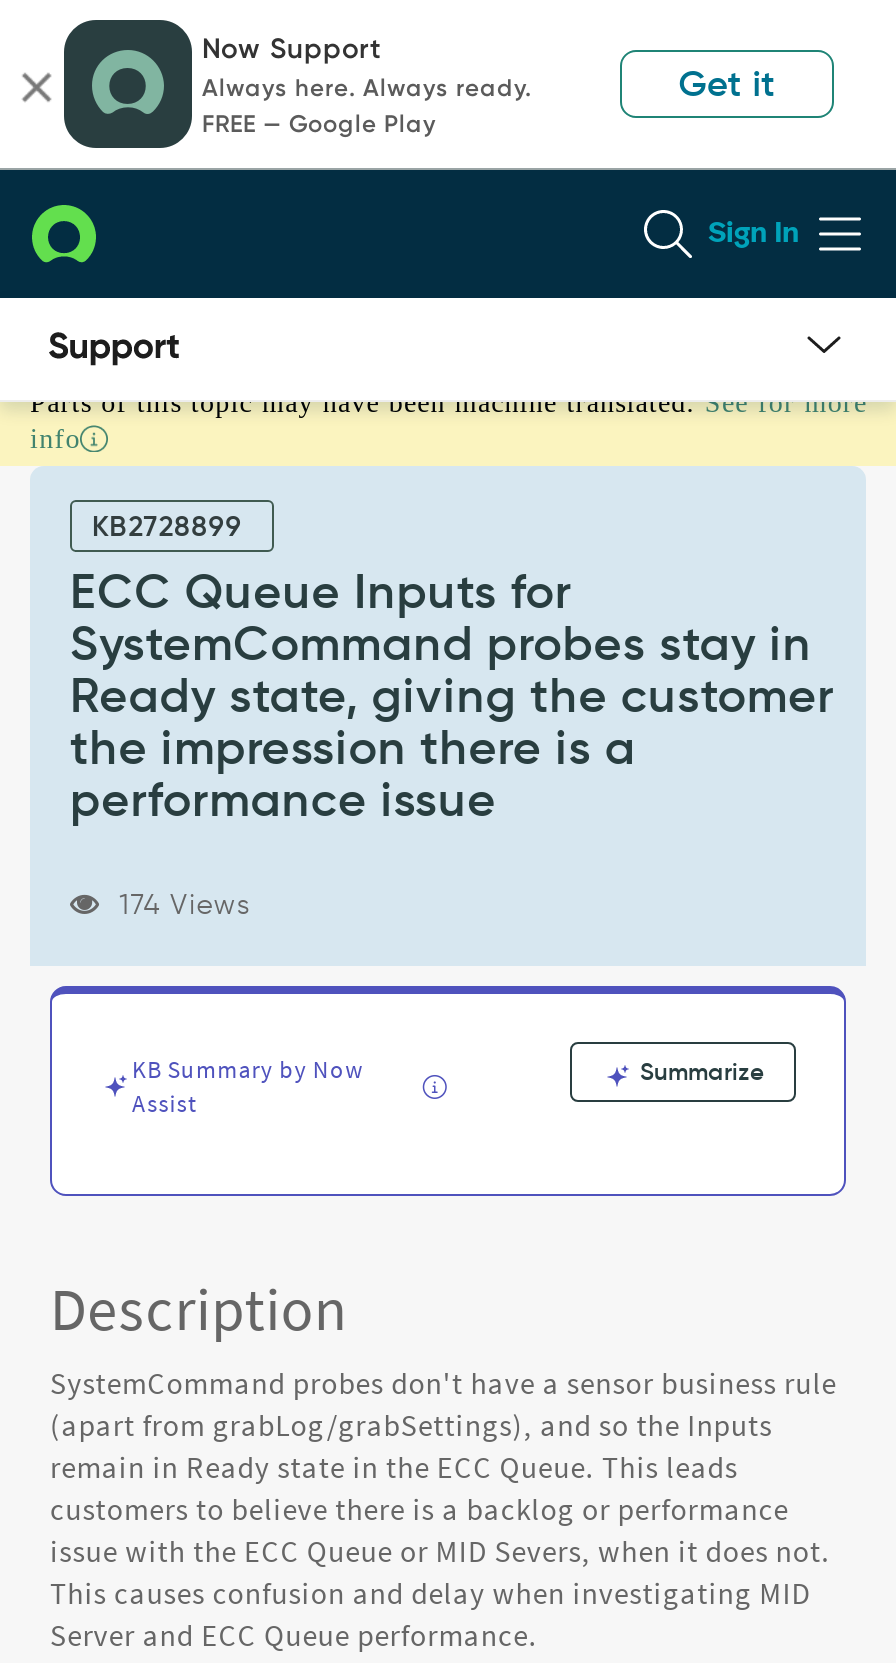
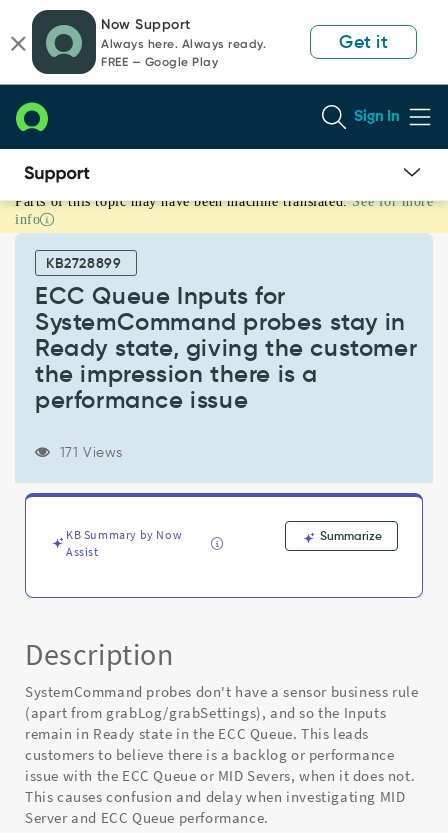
[110,888,250,922] 174 Views -> [55,444,123,461] 171 Views

